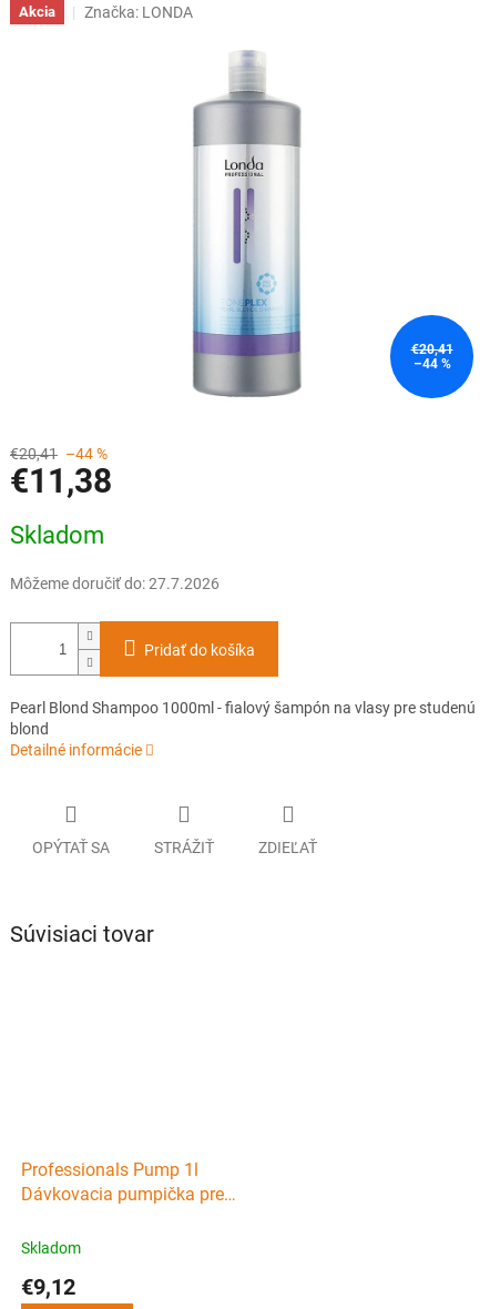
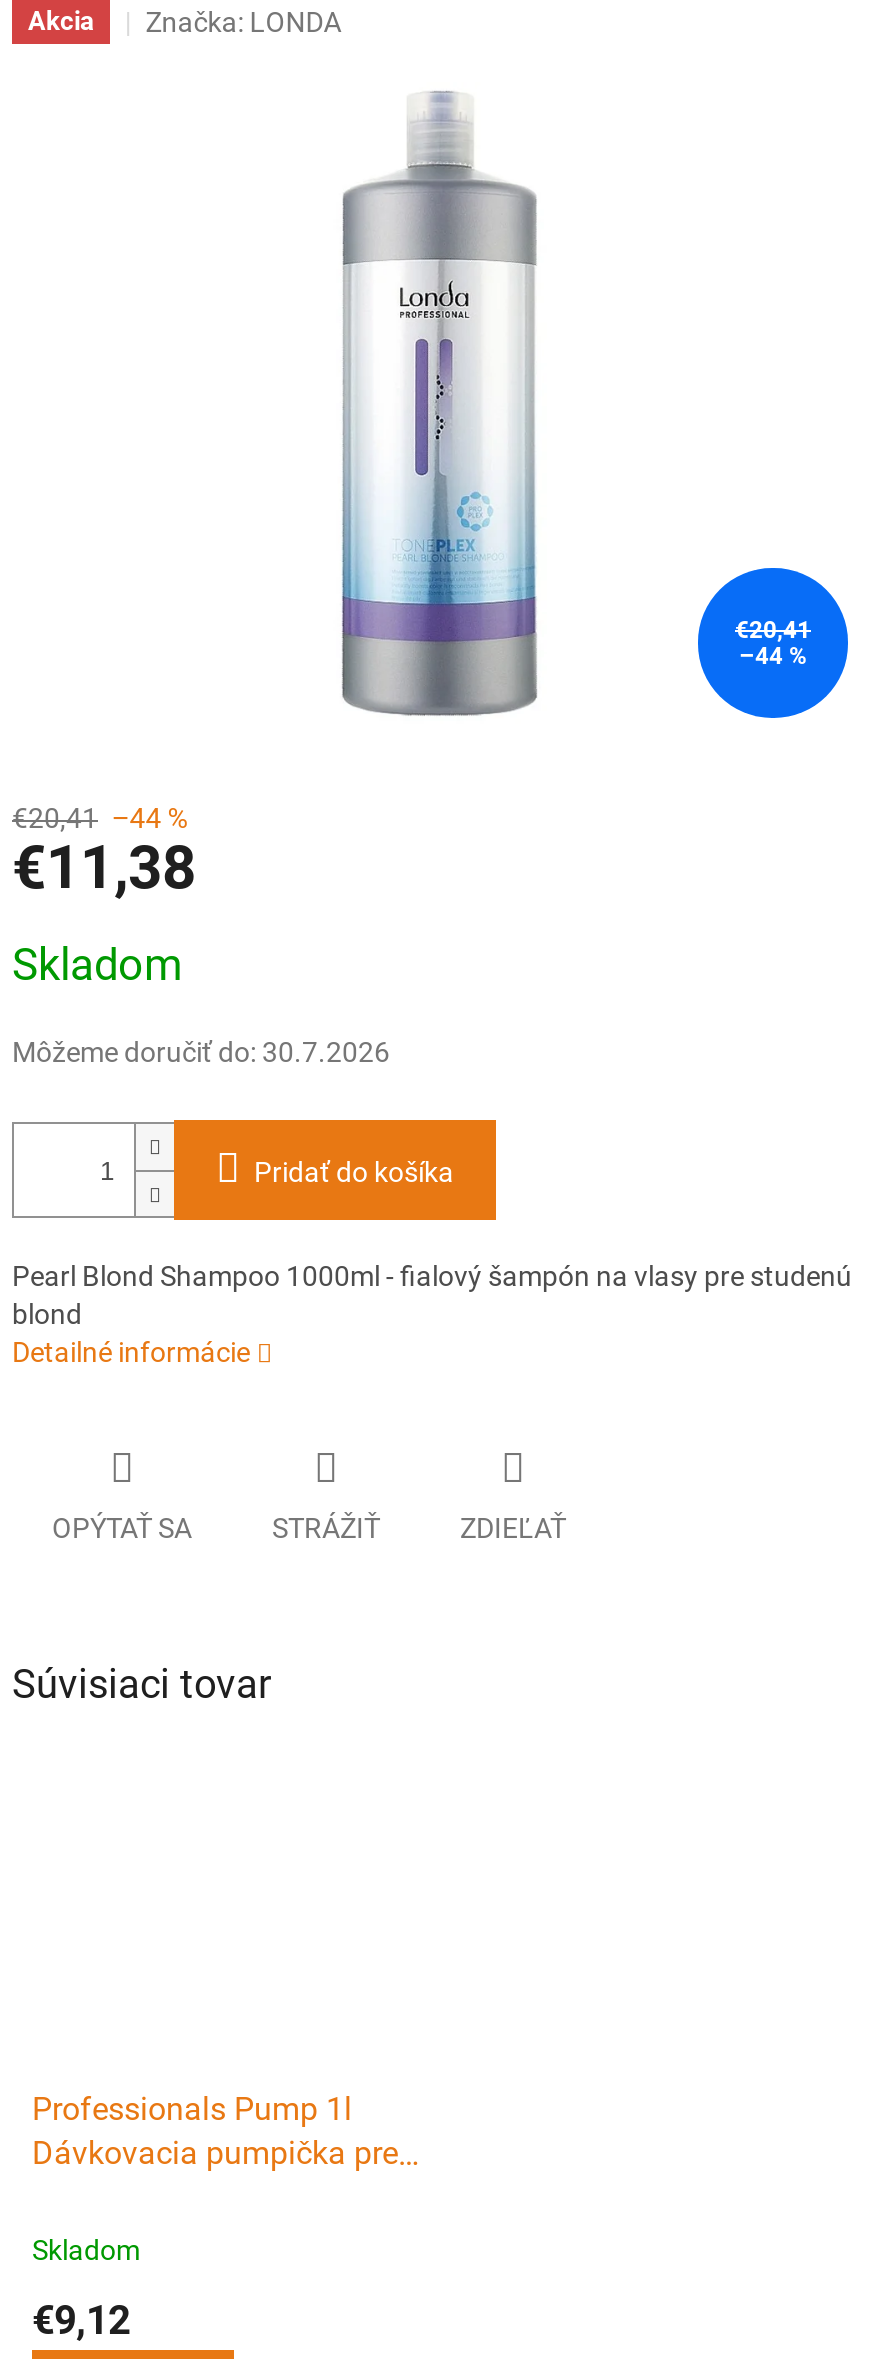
[10,575,220,593] Môžeme doručiť do: 27.7.2026 -> [12,1037,390,1069] Môžeme doručiť do: 30.7.2026

